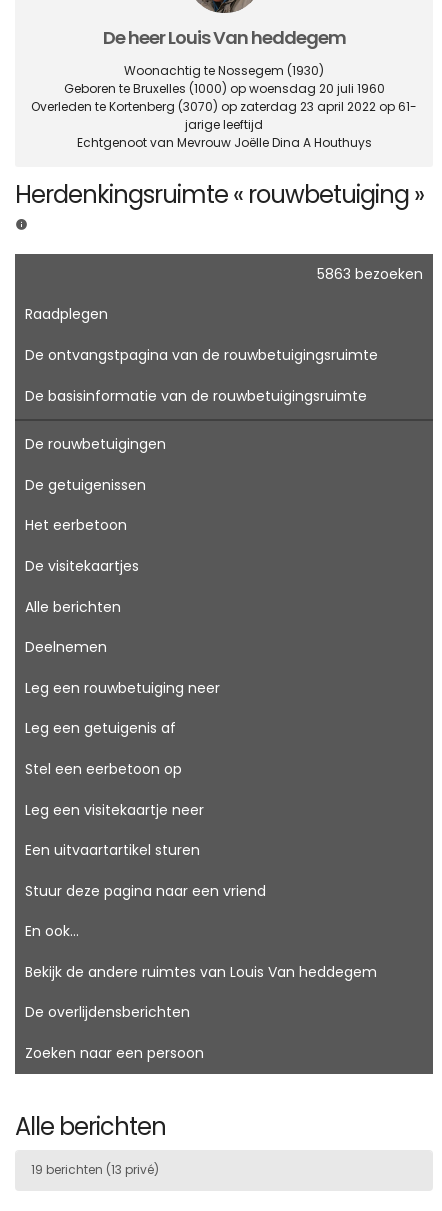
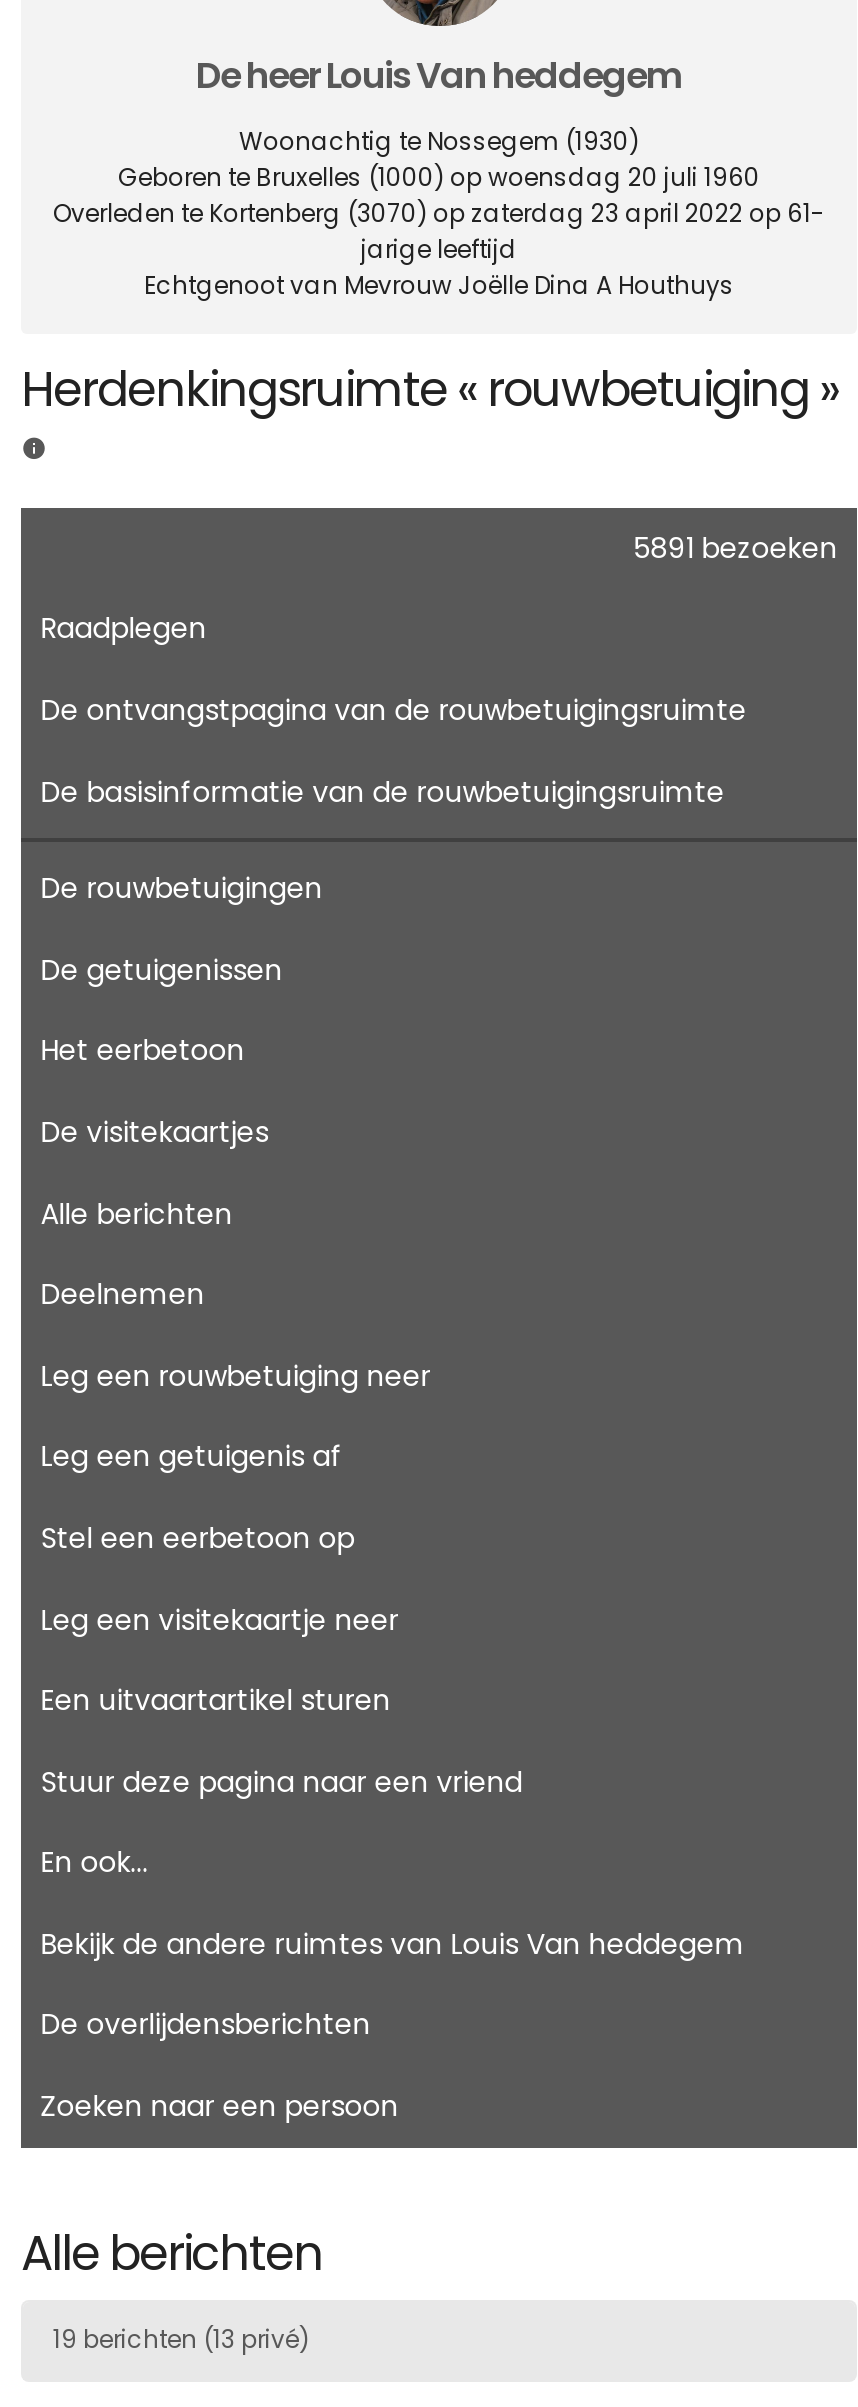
[317,264,423,284] 5863 bezoeken -> [633,528,837,568] 5891 bezoeken

